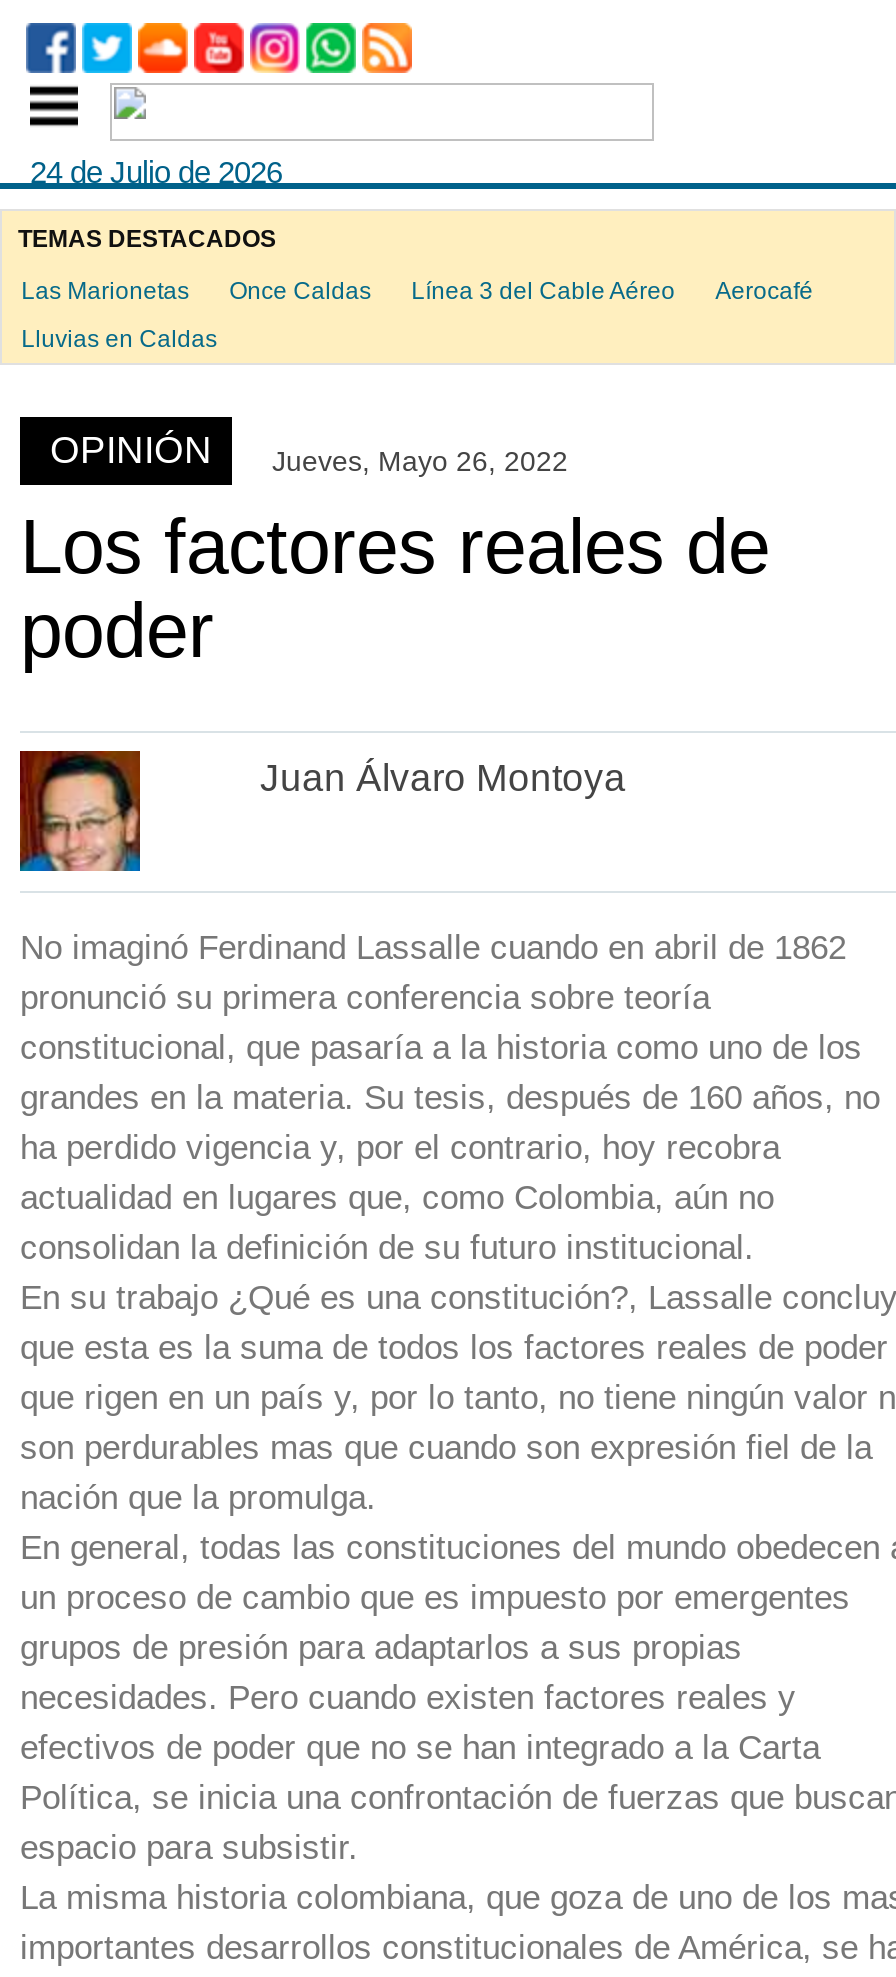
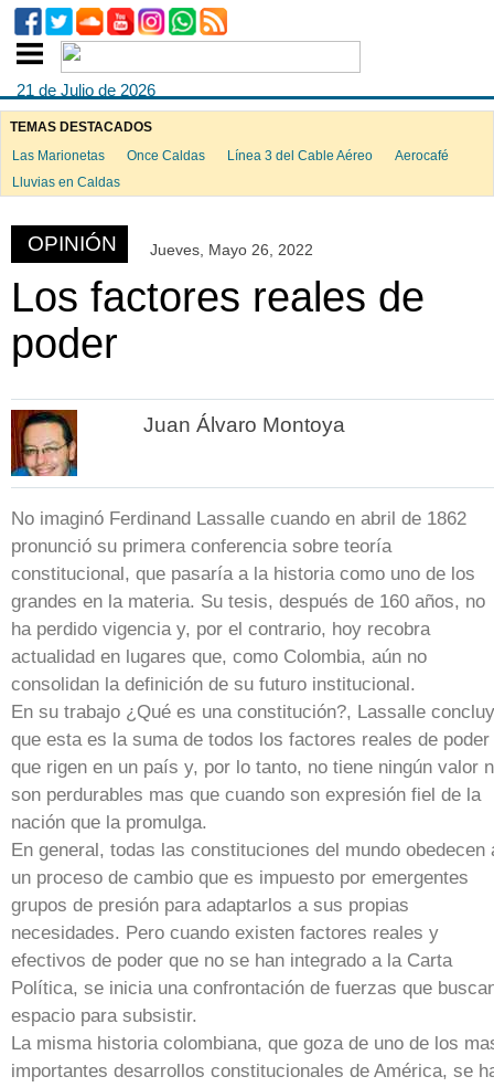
[30,155,282,189] 24 de Julio de 2026 -> [17,81,155,99] 21 de Julio de 2026

